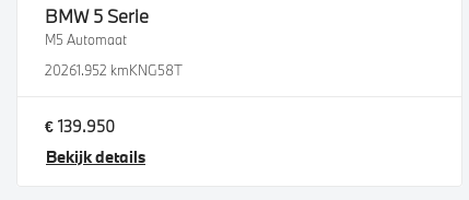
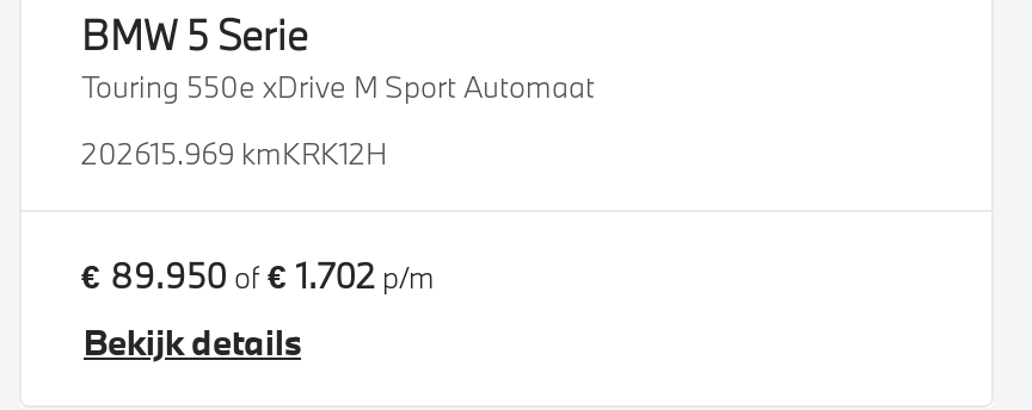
[45,31,127,48] M5 Automaat -> [81,67,595,105] Touring 550e xDrive M Sport Automaat
[45,61,183,79] 20261.952 kmKNG58T -> [81,134,387,172] 202615.969 kmKRK12H
[45,116,115,137] € 139.950 -> [81,253,435,298] € 89.950 of € 1.702 p/m

